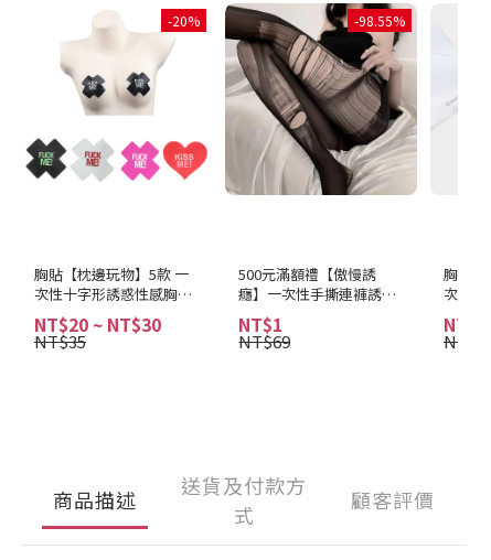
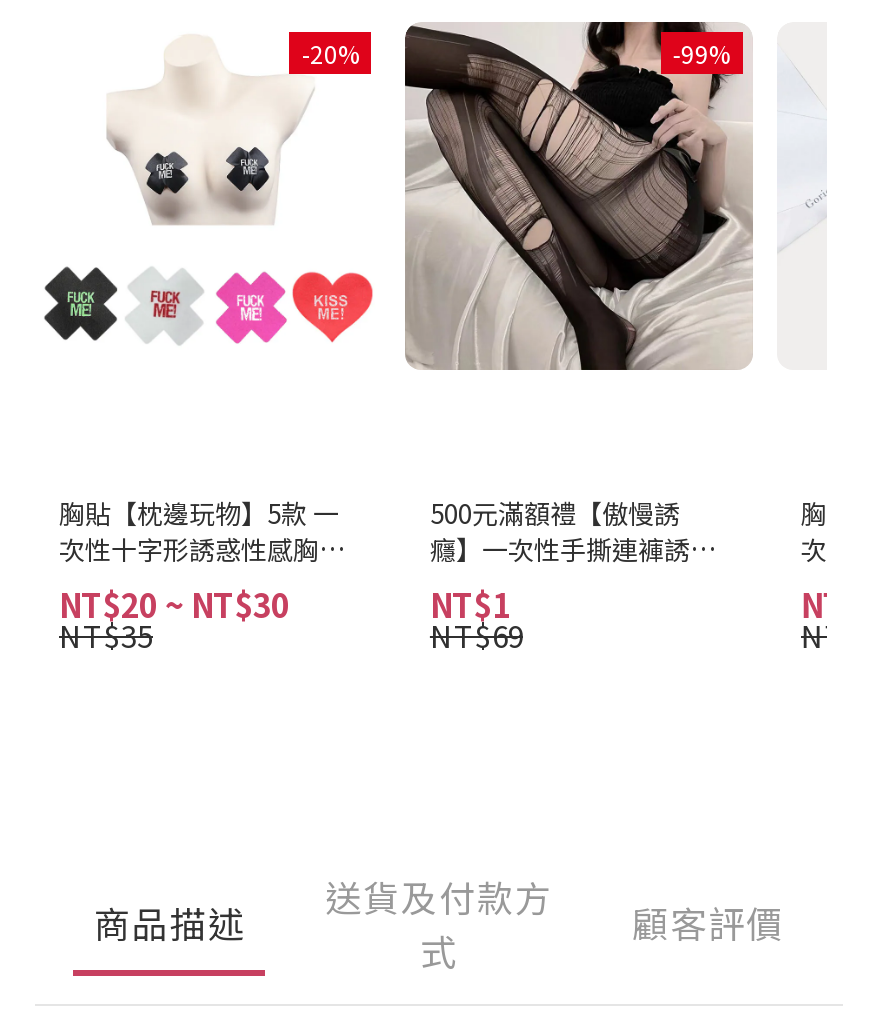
[354,11,405,30] -98.55% -> [673,36,731,70] -99%

